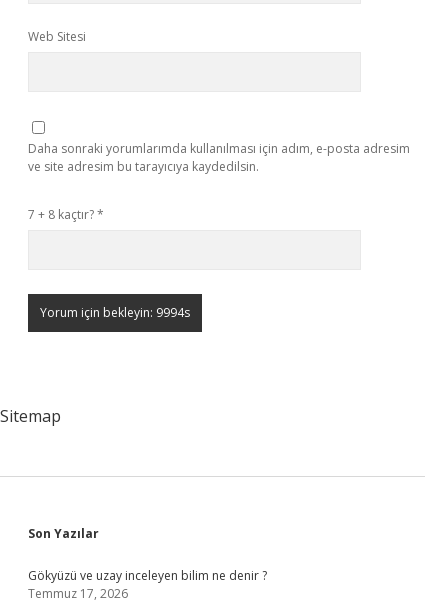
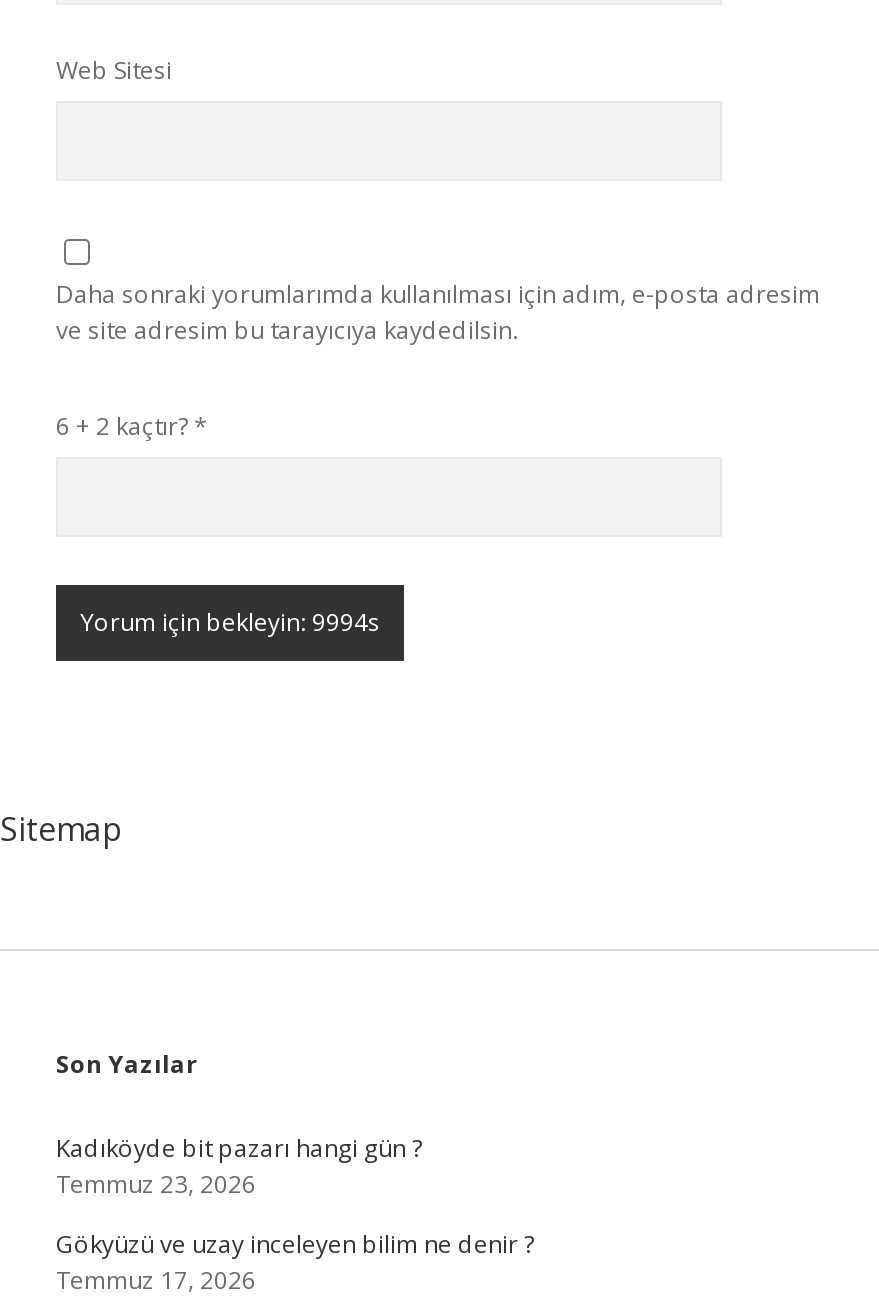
[28,206,104,223] 7 + 8 kaçtır? * -> [56,409,208,443] 6 + 2 kaçtır? *
none -> [56,1131,422,1201] Kadıköyde bit pazarı hangi gün ? | Temmuz 23, 2026

